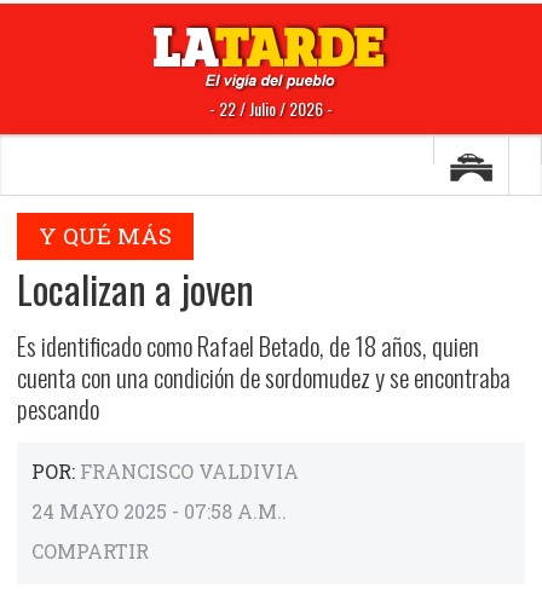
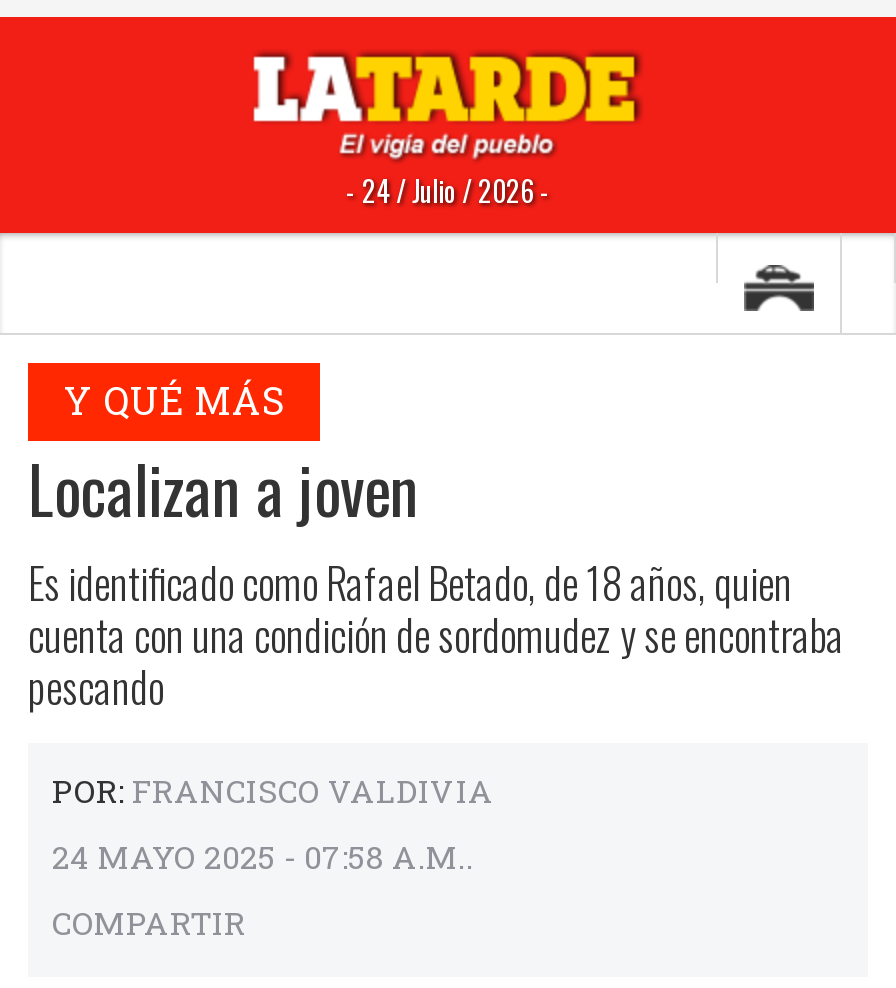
[209,96,333,121] - 22 / Julio / 2026 - -> [346,169,550,211] - 24 / Julio / 2026 -

